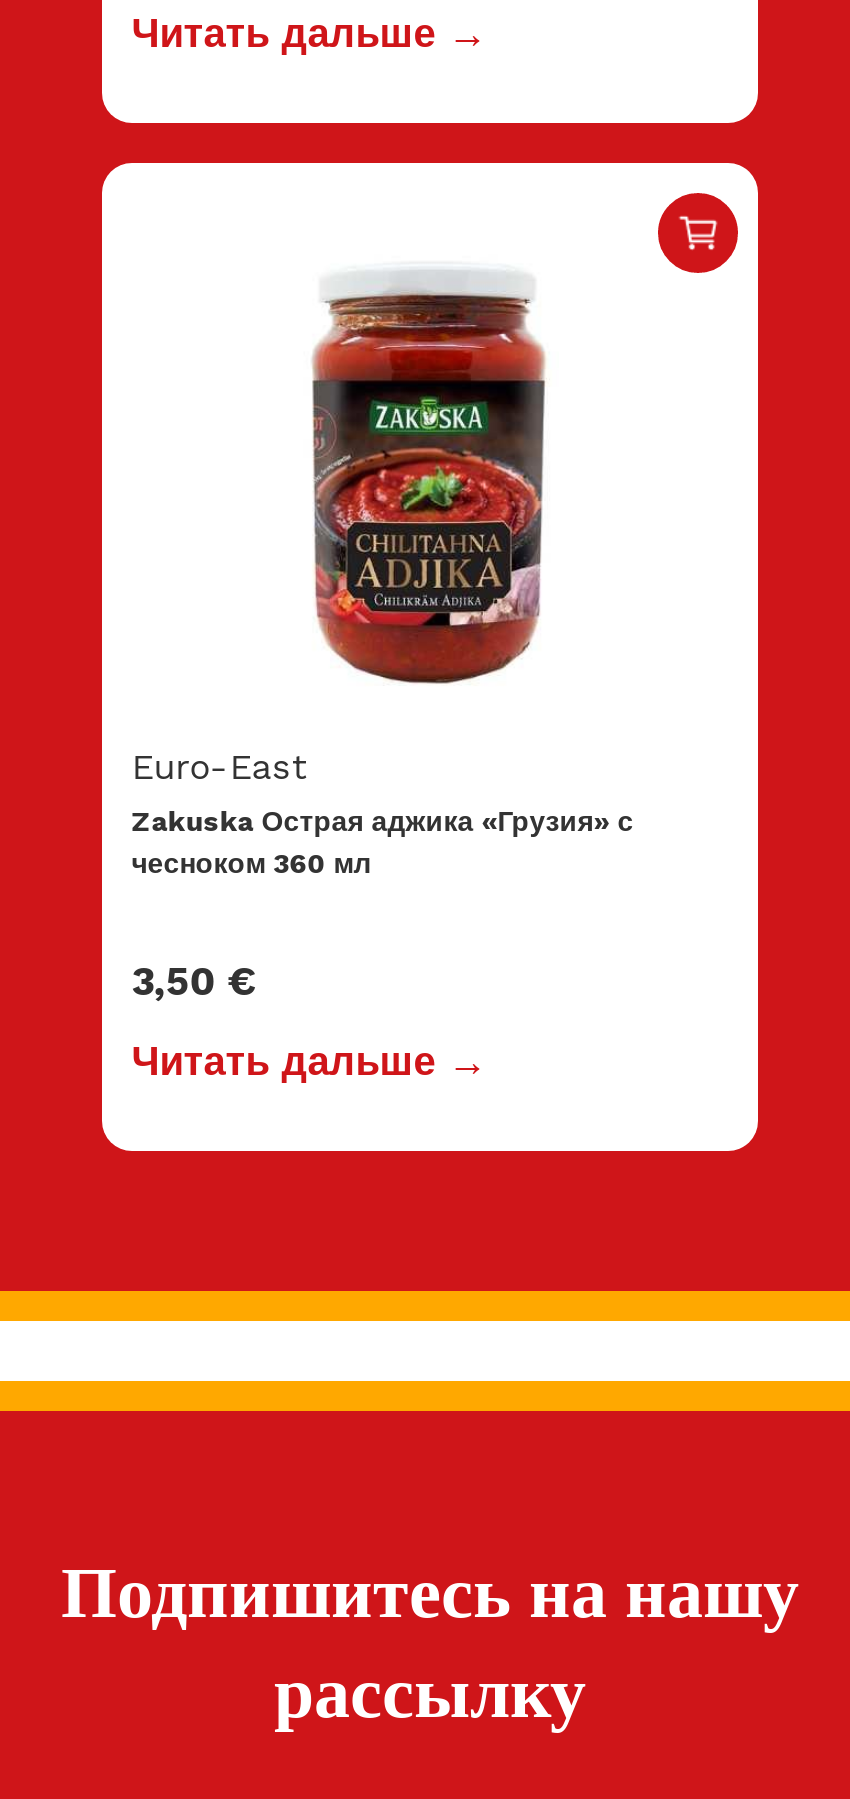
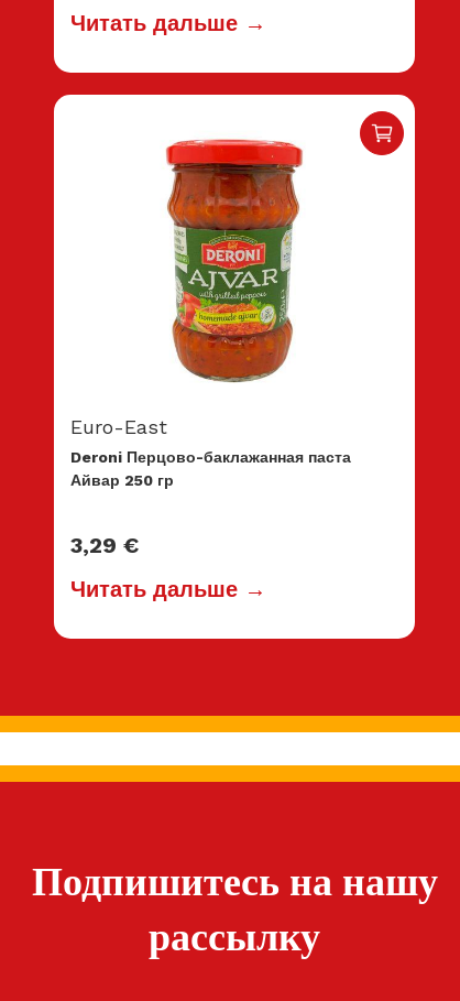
[306,245,554,681] [image] -> [165,139,304,382] [image]
[132,805,634,879] Zakuska Острая аджика «Грузия» с | чесноком 360 мл -> [70,448,351,489] Deroni Перцово-баклажанная паста | Айвар 250 гр
[132,957,256,1005] 3,50 € -> [70,532,138,558] 3,29 €

